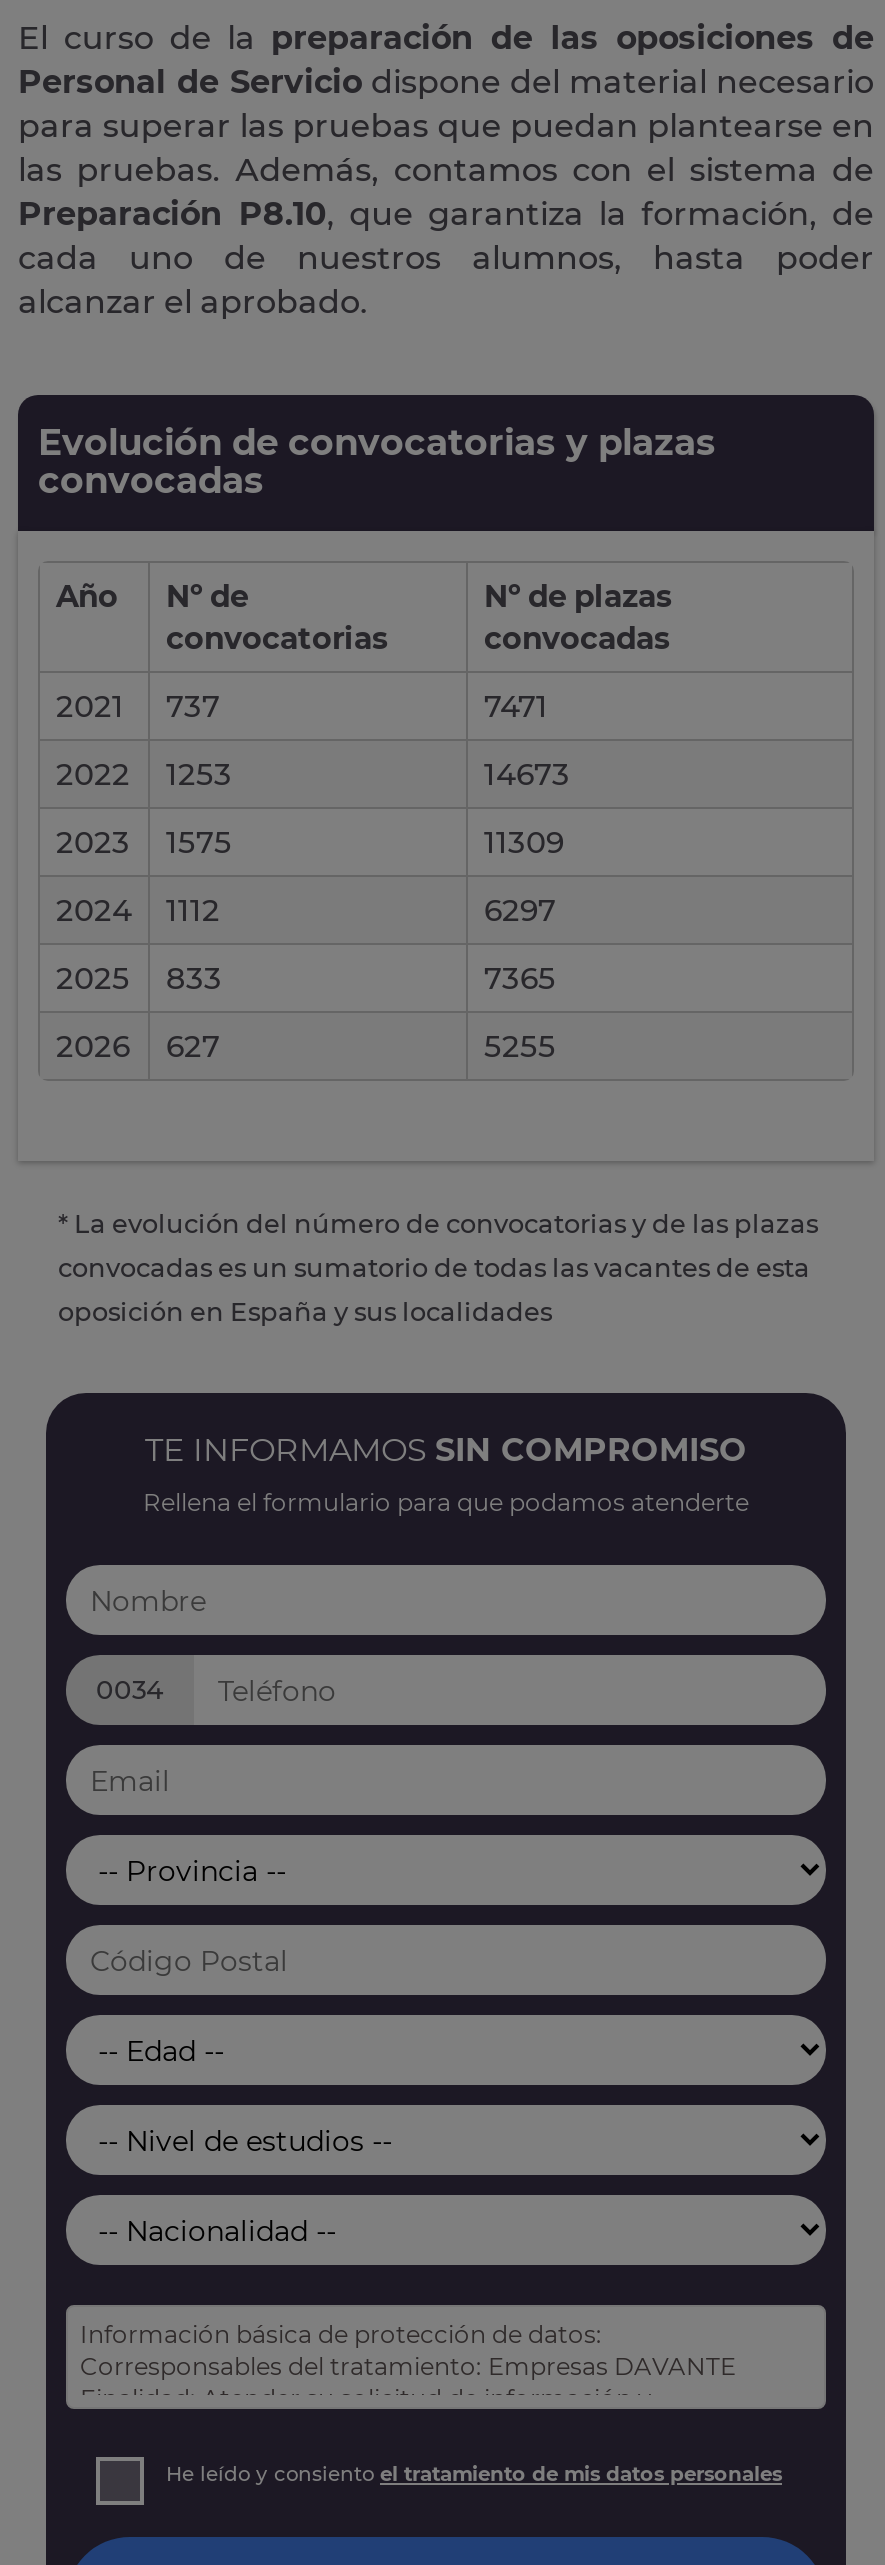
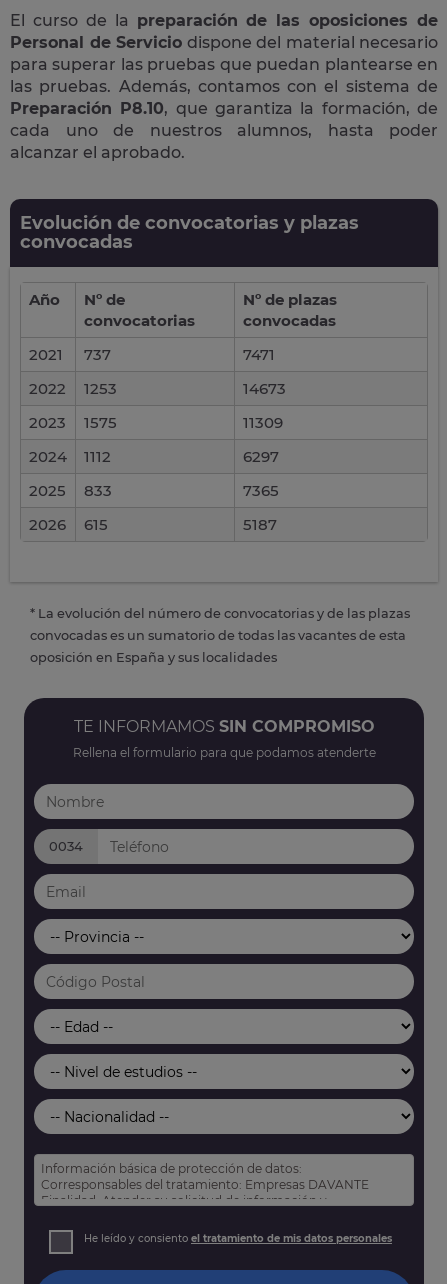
[56,1027,220,1065] 2026 627 -> [29,515,108,534] 2026 615
[484,1027,556,1065] 5255 -> [243,515,277,534] 5187

